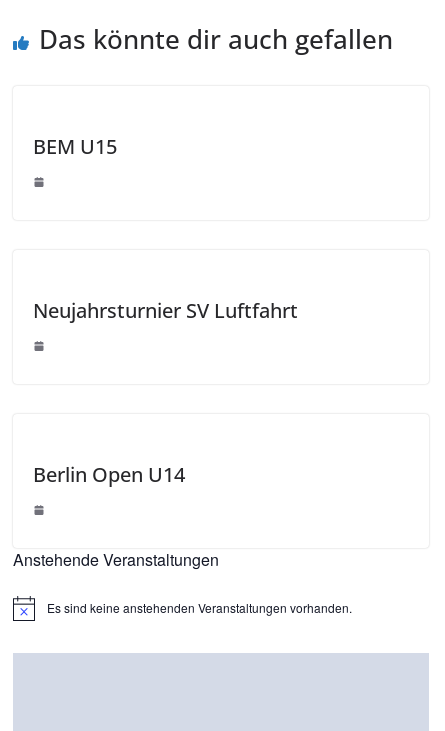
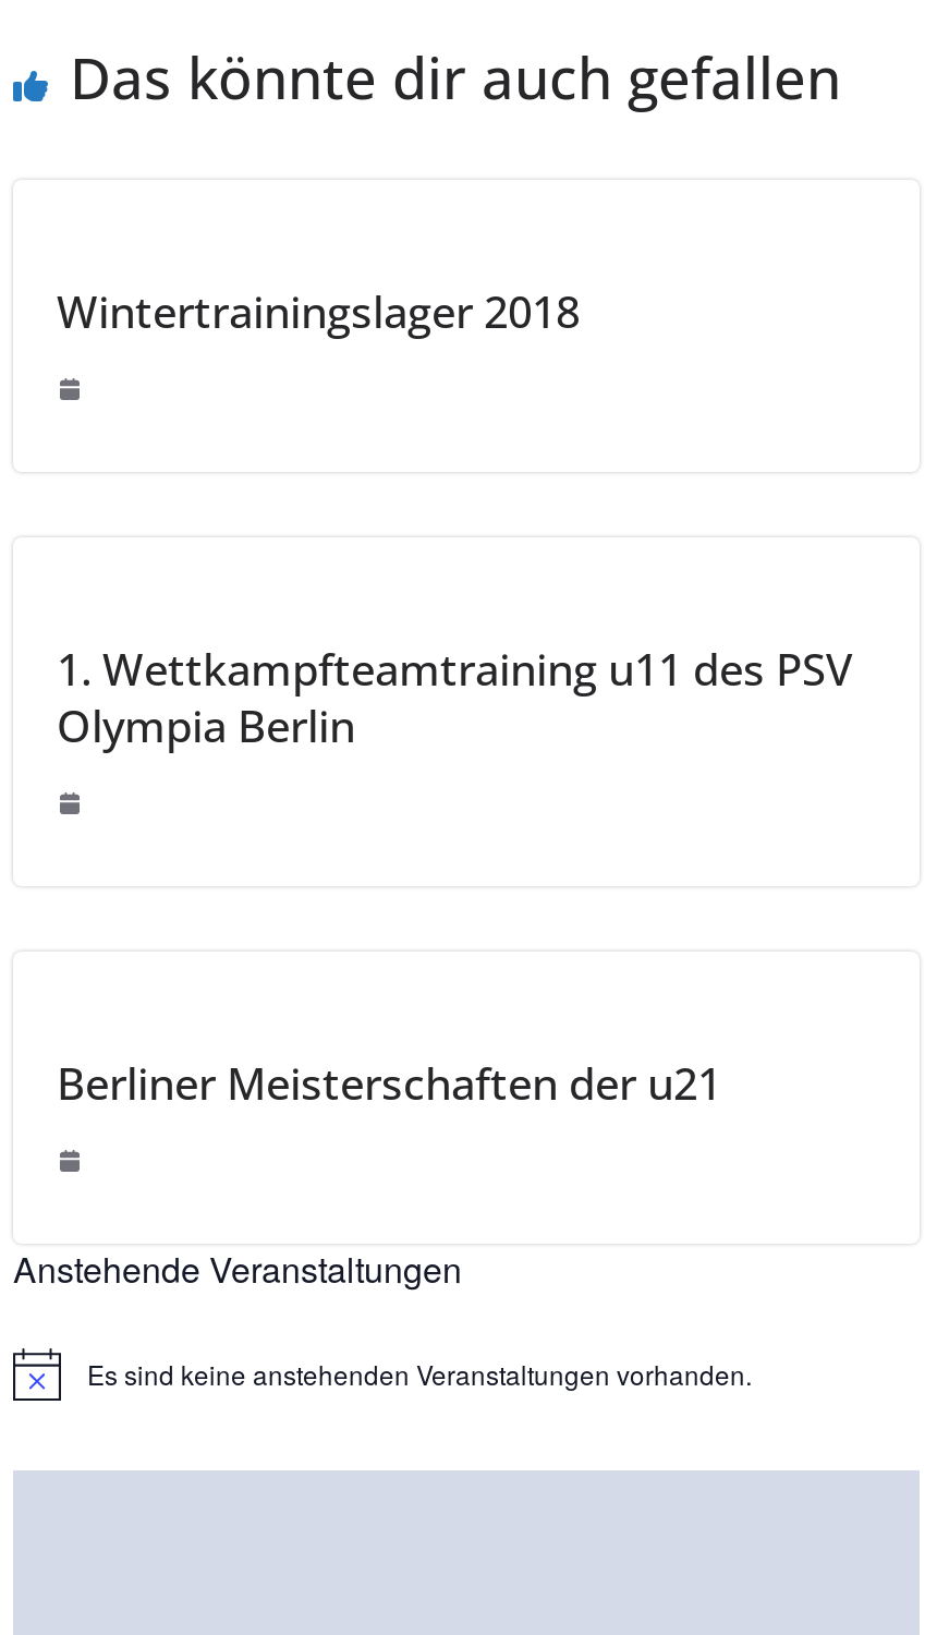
[33,133,117,160] BEM U15 -> [57,282,580,341] Wintertrainingslager 2018
[33,297,298,324] Neujahrsturnier SV Luftfahrt -> [57,640,852,755] 1. Wettkampfteamtraining u11 des PSV | Olympia Berlin
[33,461,185,488] Berlin Open U14 -> [57,1054,721,1113] Berliner Meisterschaften der u21

